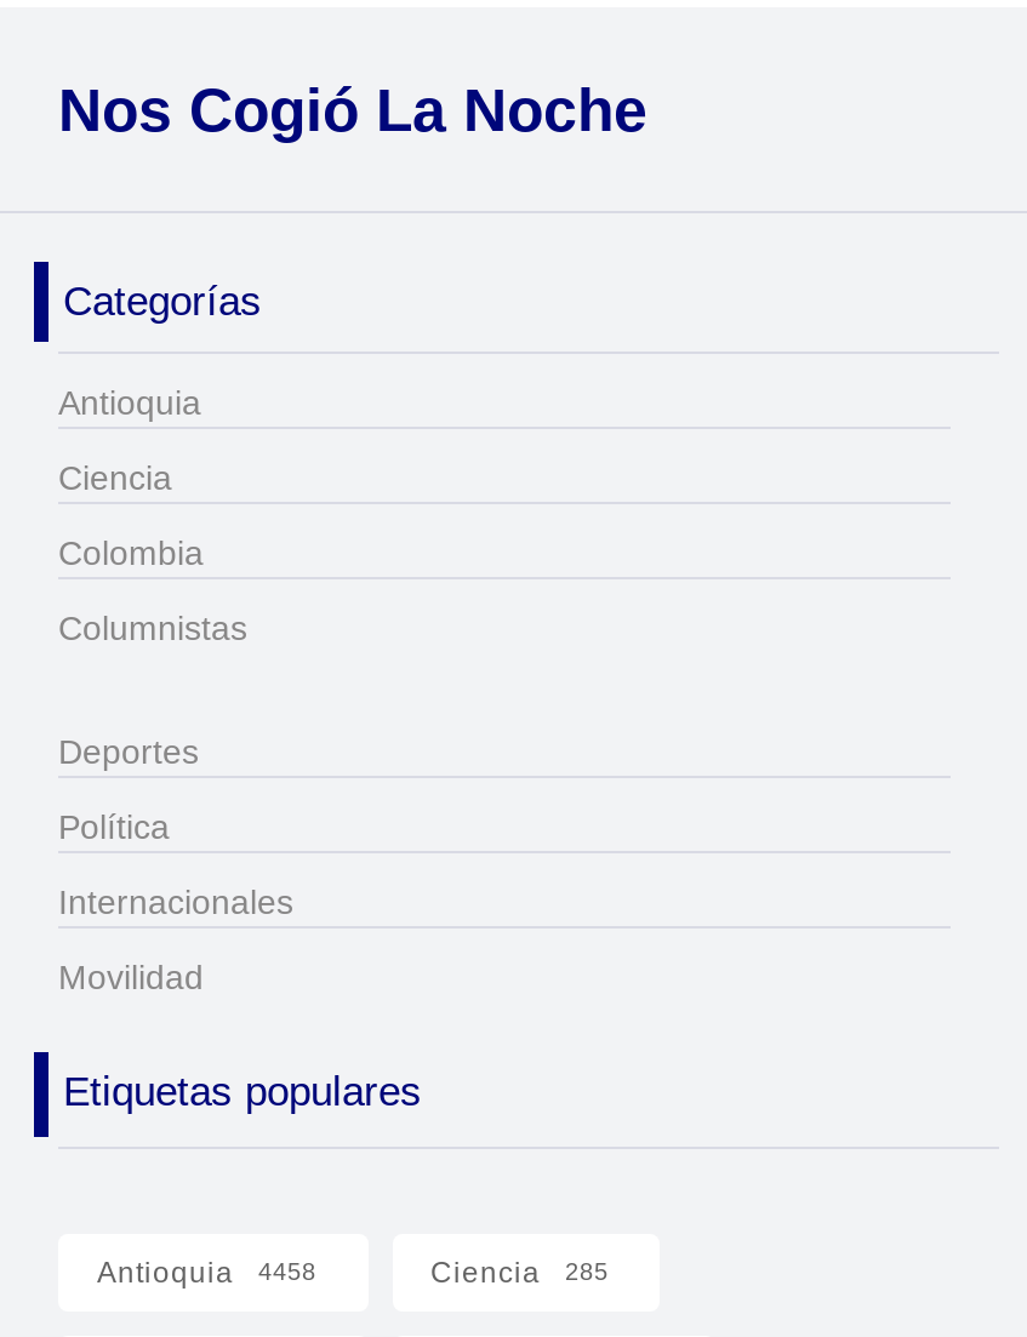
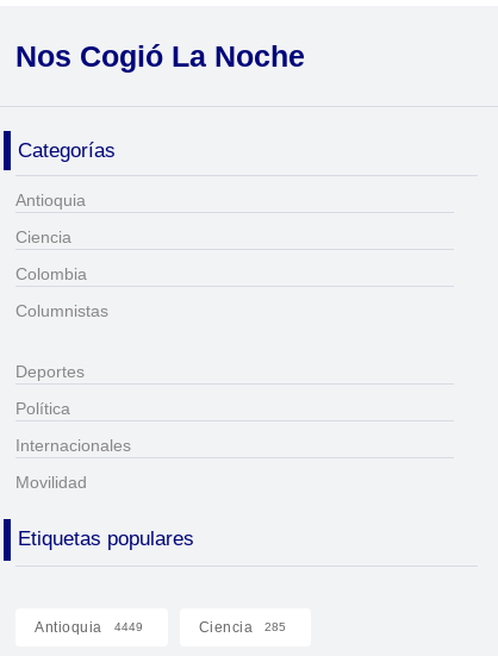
[97,1257,316,1290] Antioquia 4458 -> [35,619,142,636] Antioquia 4449

